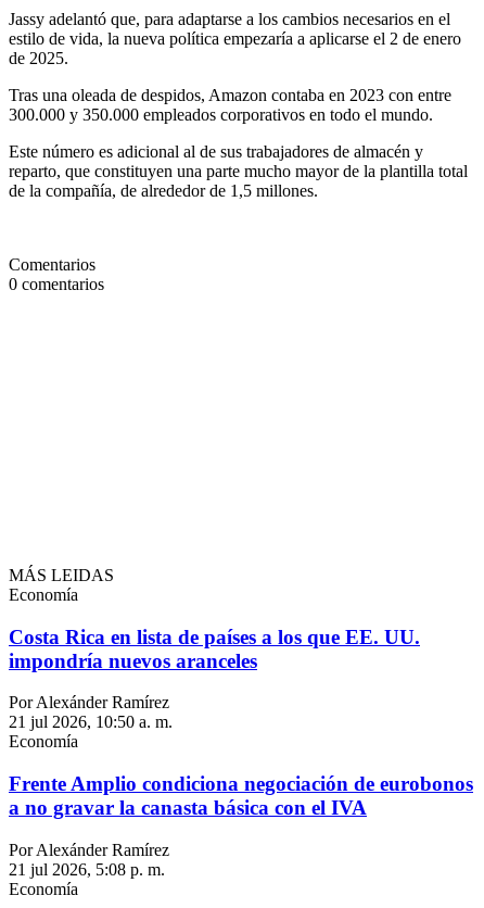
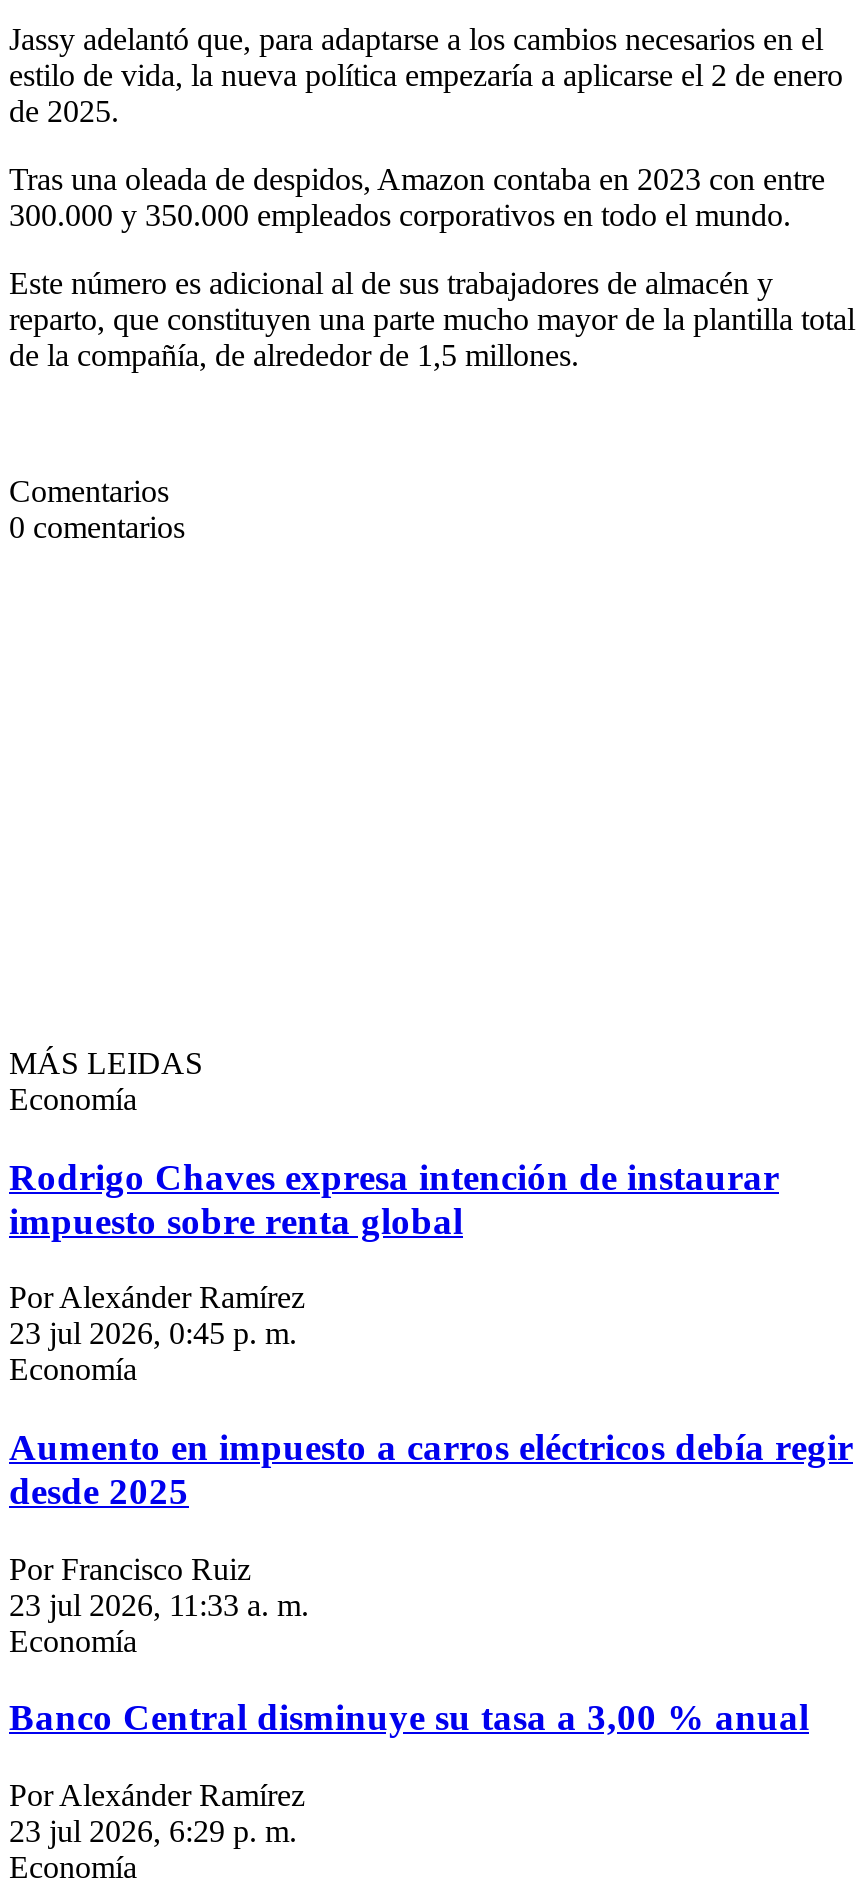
[9,625,420,672] Costa Rica en lista de países a los que EE. UU. | impondría nuevos aranceles -> [9,1155,779,1241] Rodrigo Chaves expresa intención de instaurar | impuesto sobre renta global
[9,713,173,731] 21 jul 2026, 10:50 a. m. -> [9,1316,297,1350] 23 jul 2026, 0:45 p. m.
[9,772,473,819] Frente Amplio condiciona negociación de eurobonos | a no gravar la canasta básica con el IVA -> [9,1426,853,1739] Aumento en impuesto a carros eléctricos debía regir | desde 2025 | Por Francisco Ruiz | 23 jul 2026, 11:33 a. m. | Economía | Banco Central disminuye su tasa a 3,00 % anual
[9,860,165,878] 21 jul 2026, 5:08 p. m. -> [9,1814,297,1848] 23 jul 2026, 6:29 p. m.

